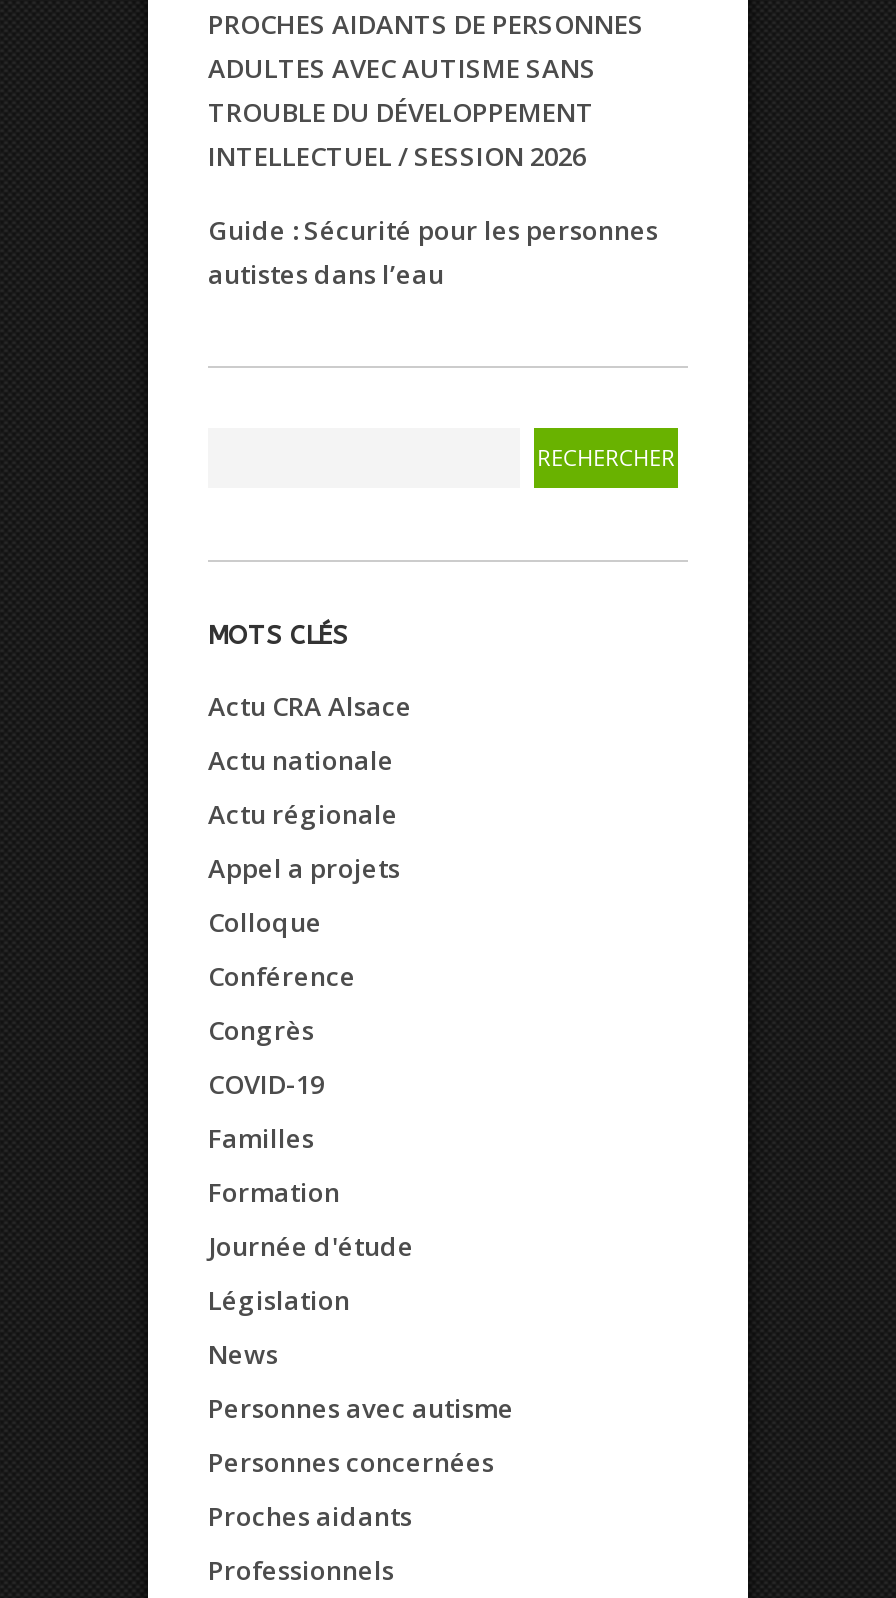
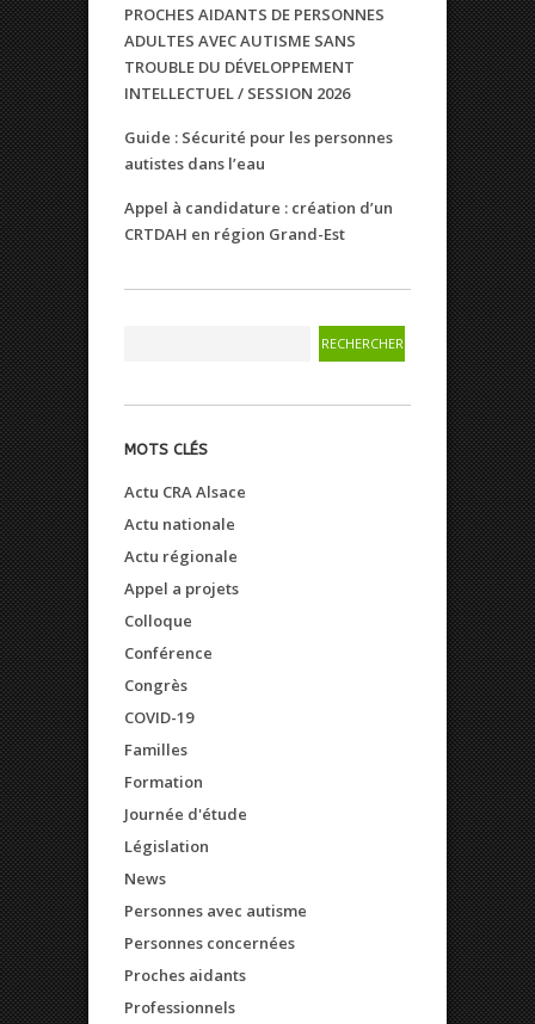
none -> [124,196,393,244] Appel à candidature : création d’un | CRTDAH en région Grand-Est

